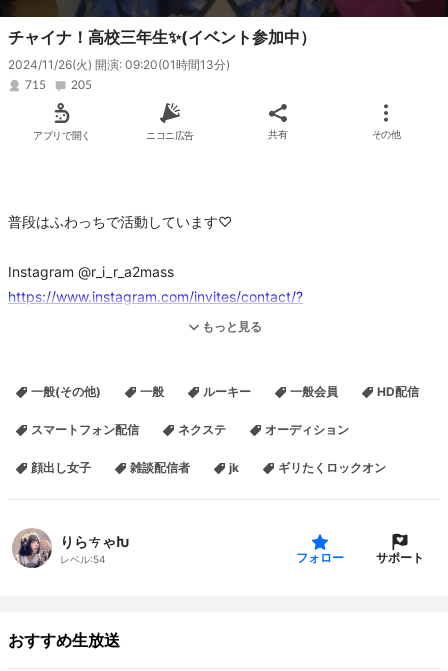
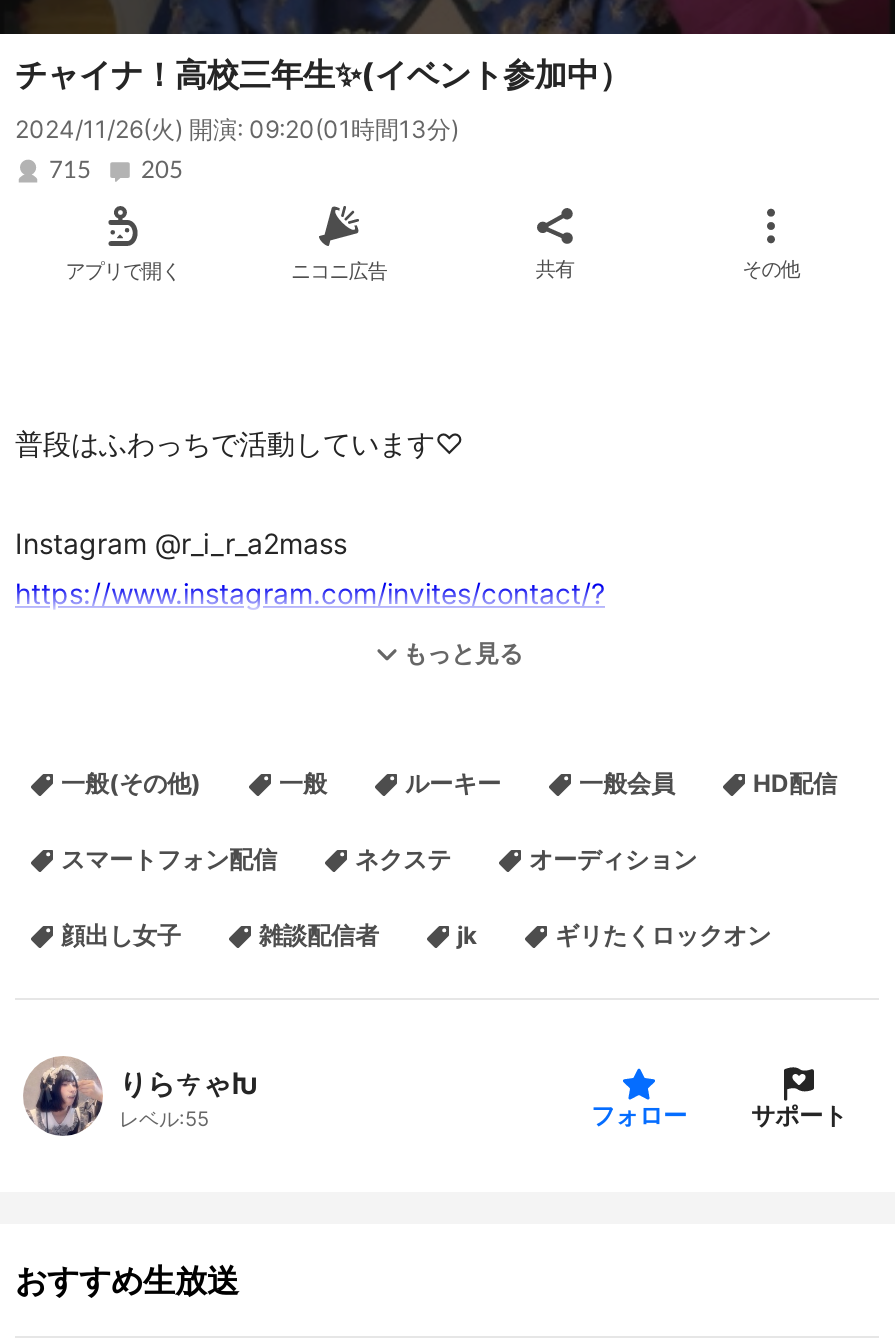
[60,552,105,564] レベル:54 -> [119,1105,209,1129] レベル:55

